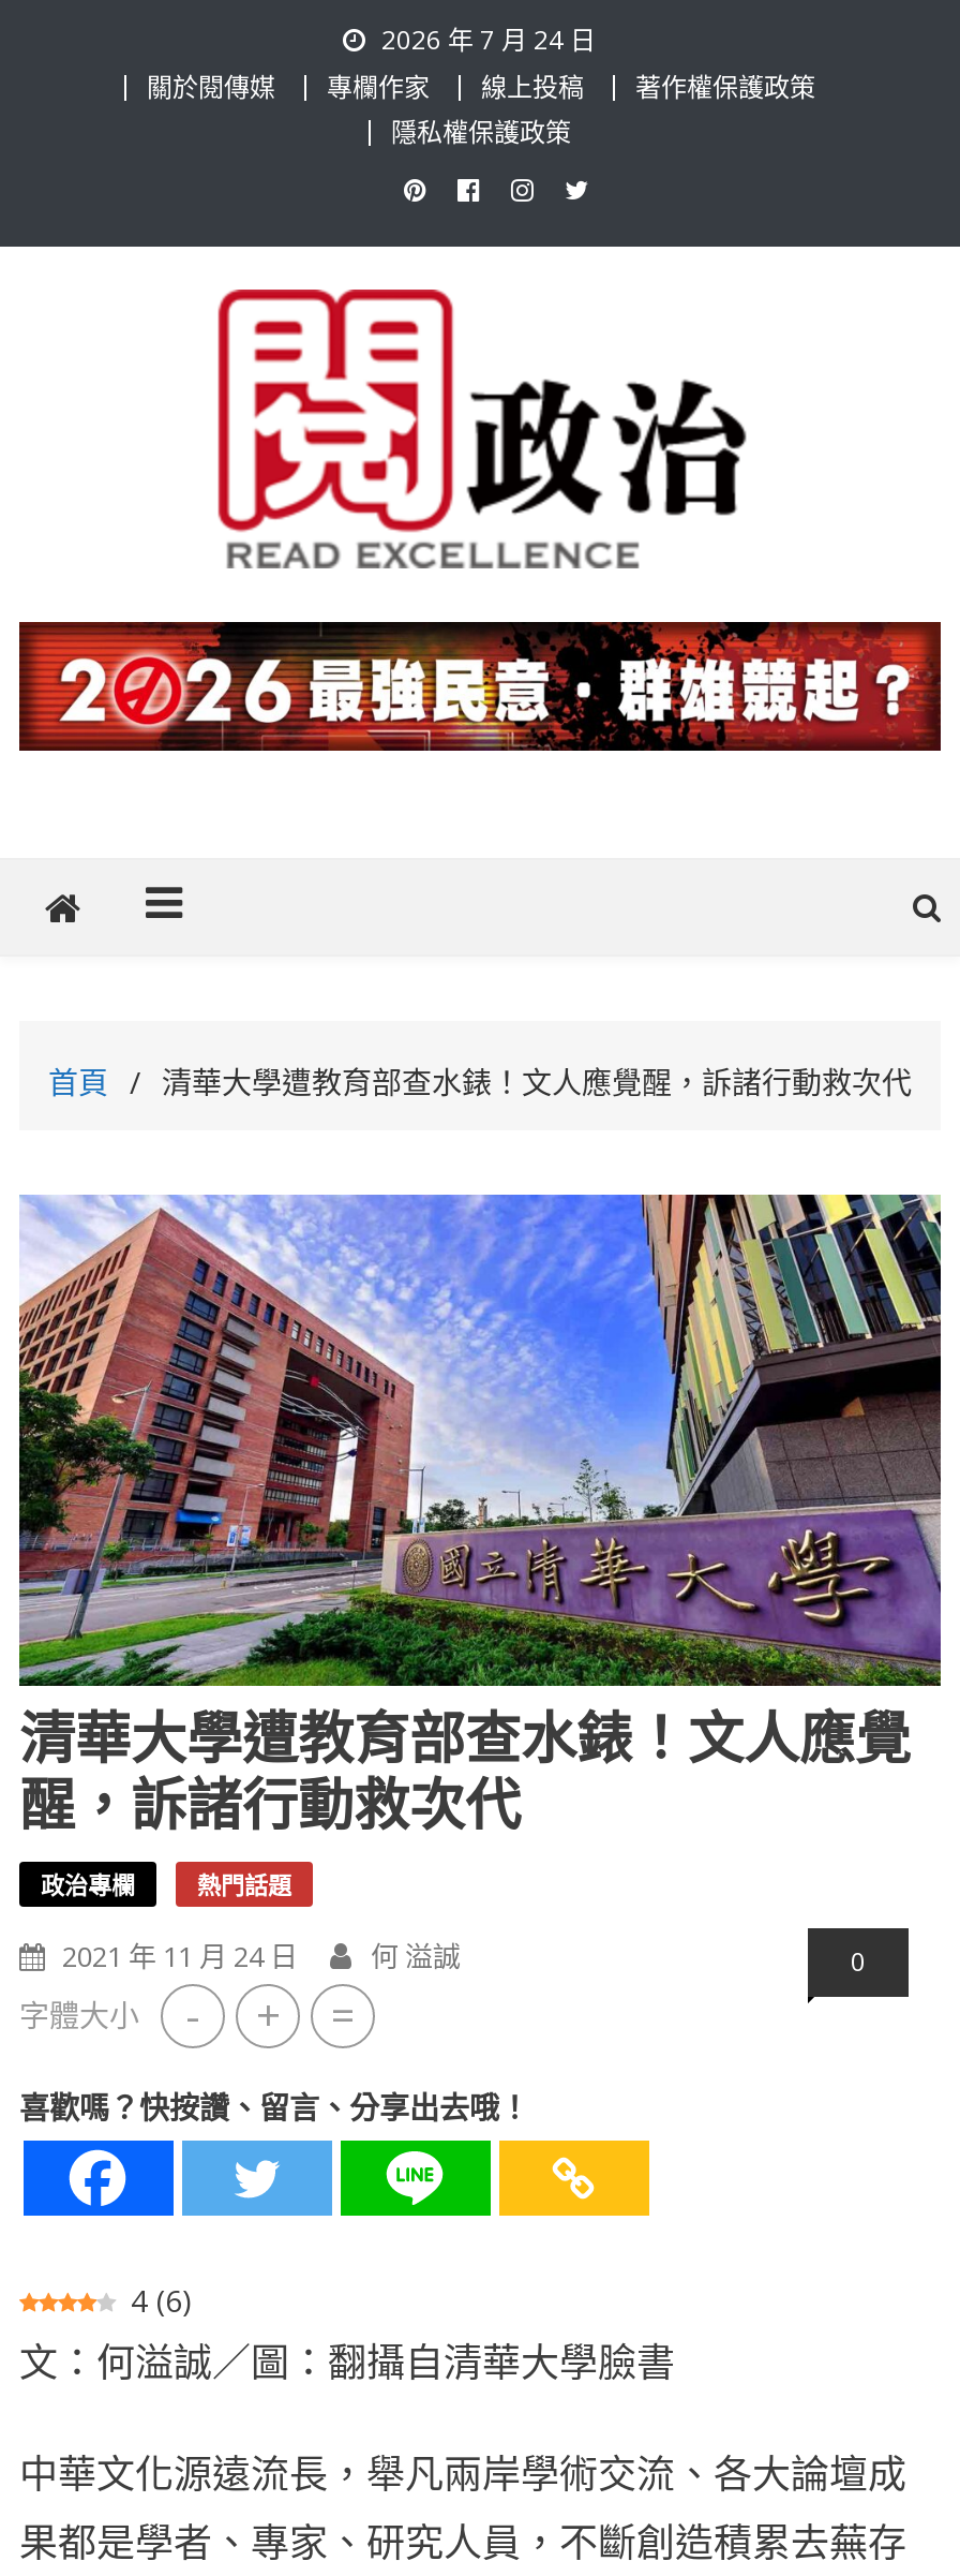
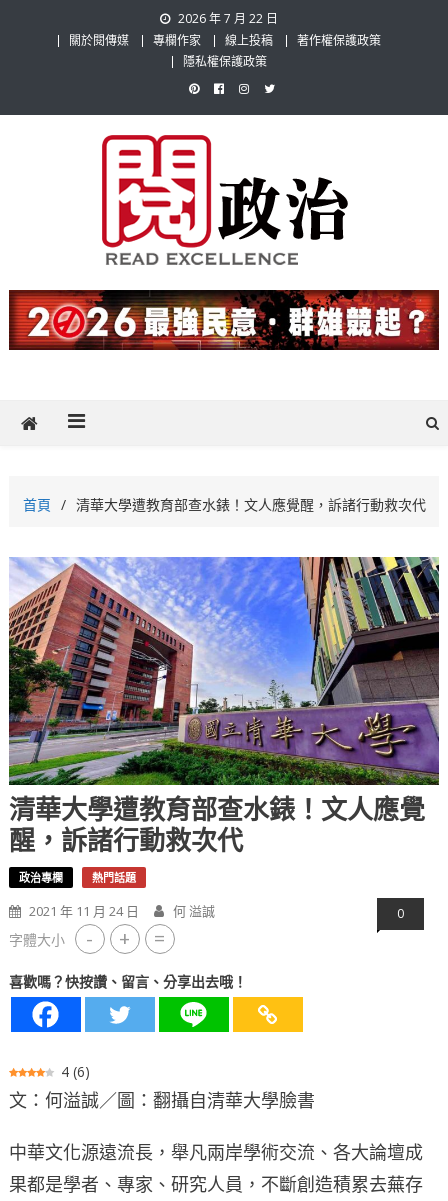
[381,21,596,58] 2026 年 7 月 24 日 -> [178,10,278,27] 2026 年 7 月 22 日

